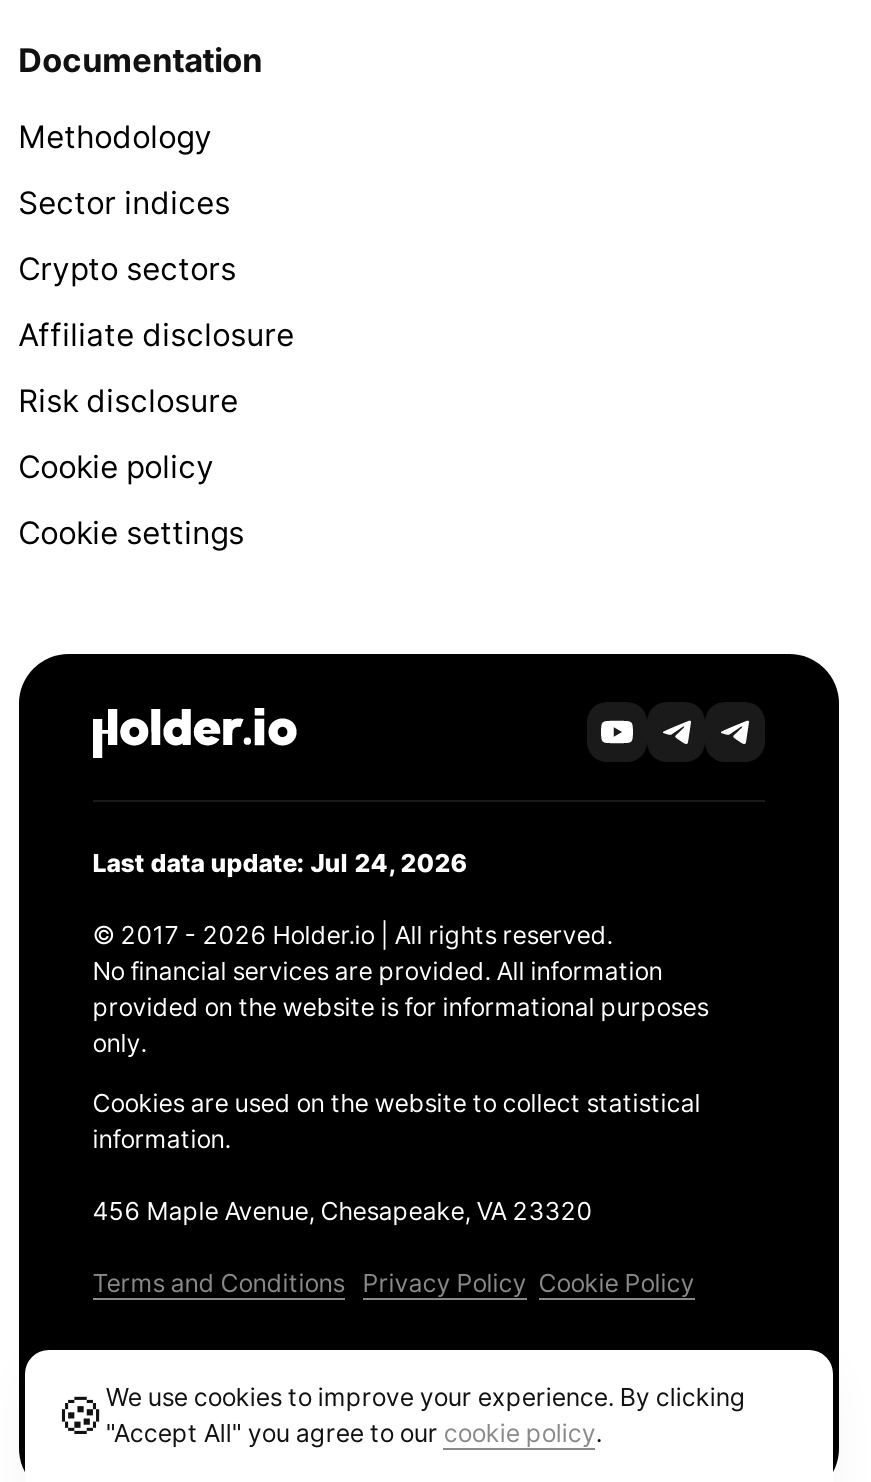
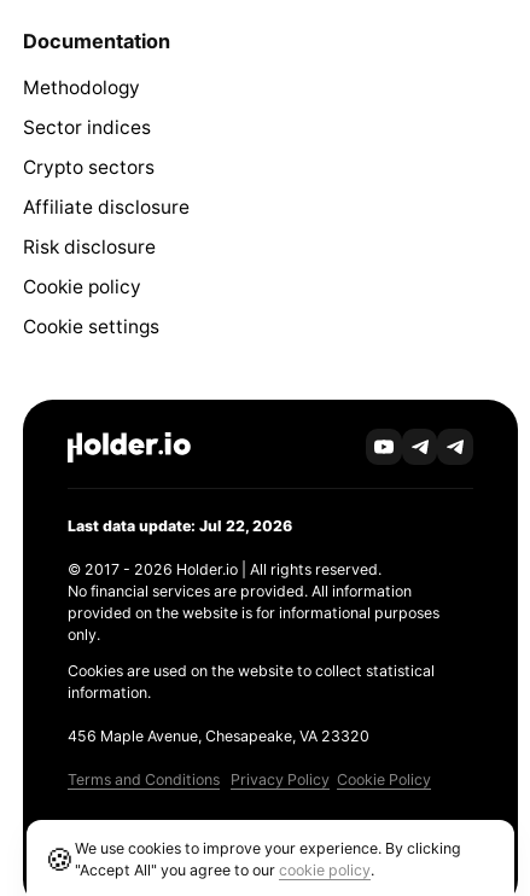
[93,848,467,878] Last data update: Jul 24, 2026 -> [67,517,292,535] Last data update: Jul 22, 2026

